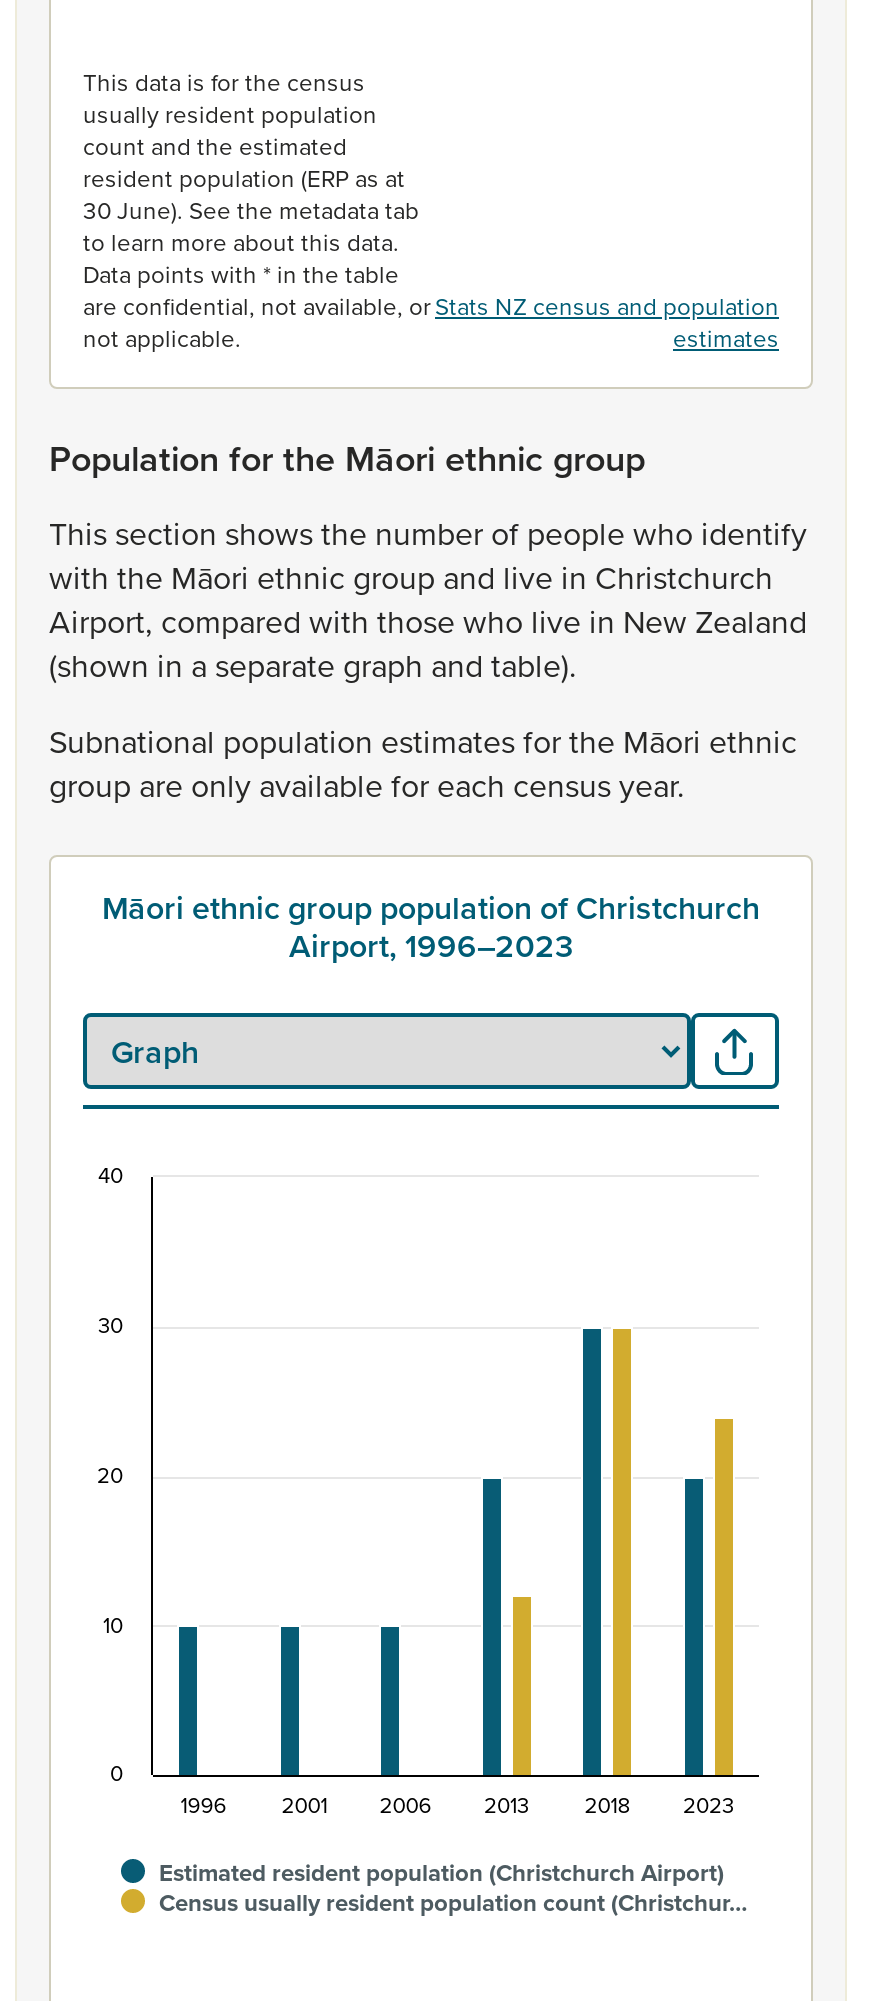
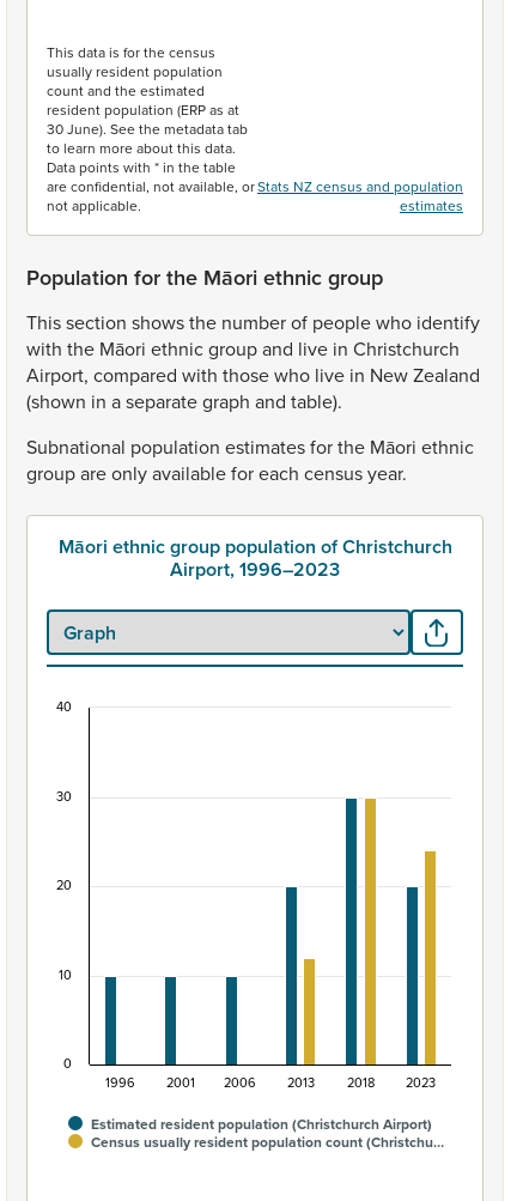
[159,1885,747,1921] Census usually resident population count (Christchur… -> [91,1132,444,1152] Census usually resident population count (Christchu…

